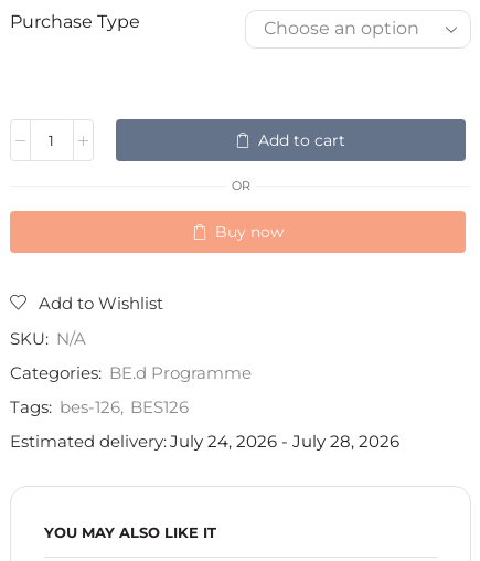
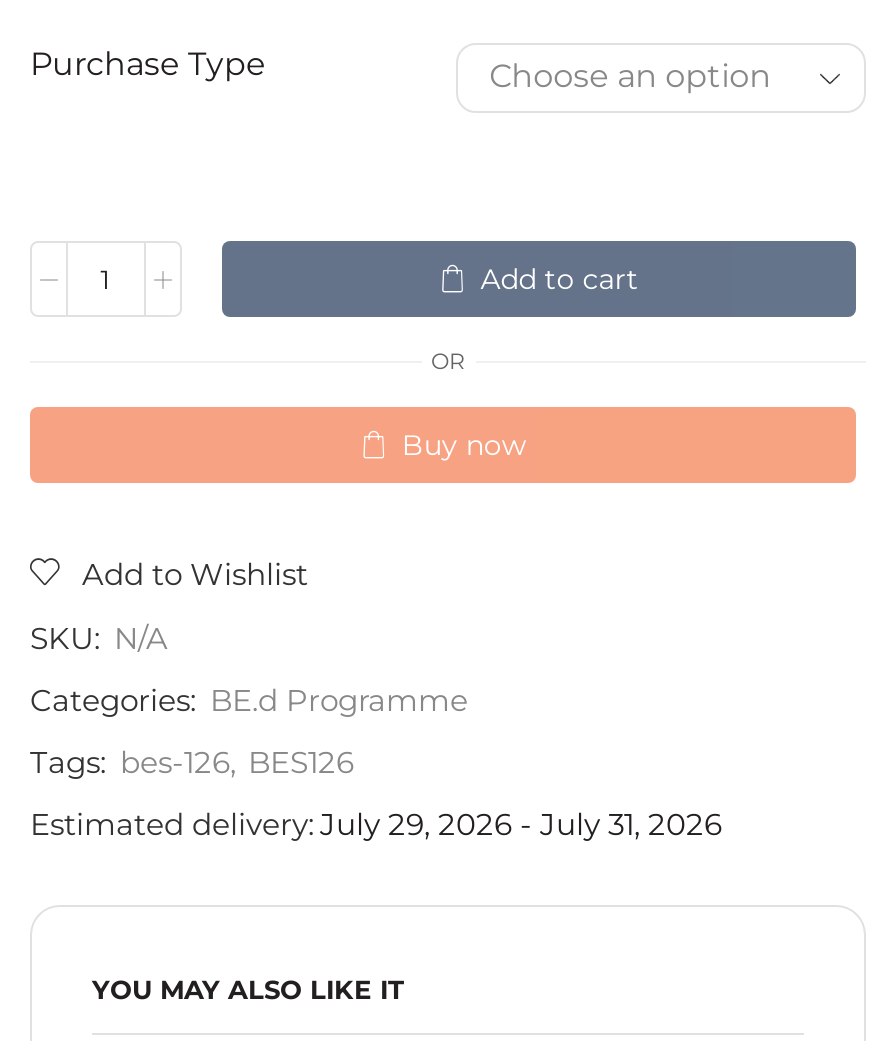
[10,431,399,452] Estimated delivery: July 24, 2026 - July 28, 2026 -> [30,805,722,843] Estimated delivery: July 29, 2026 - July 31, 2026

